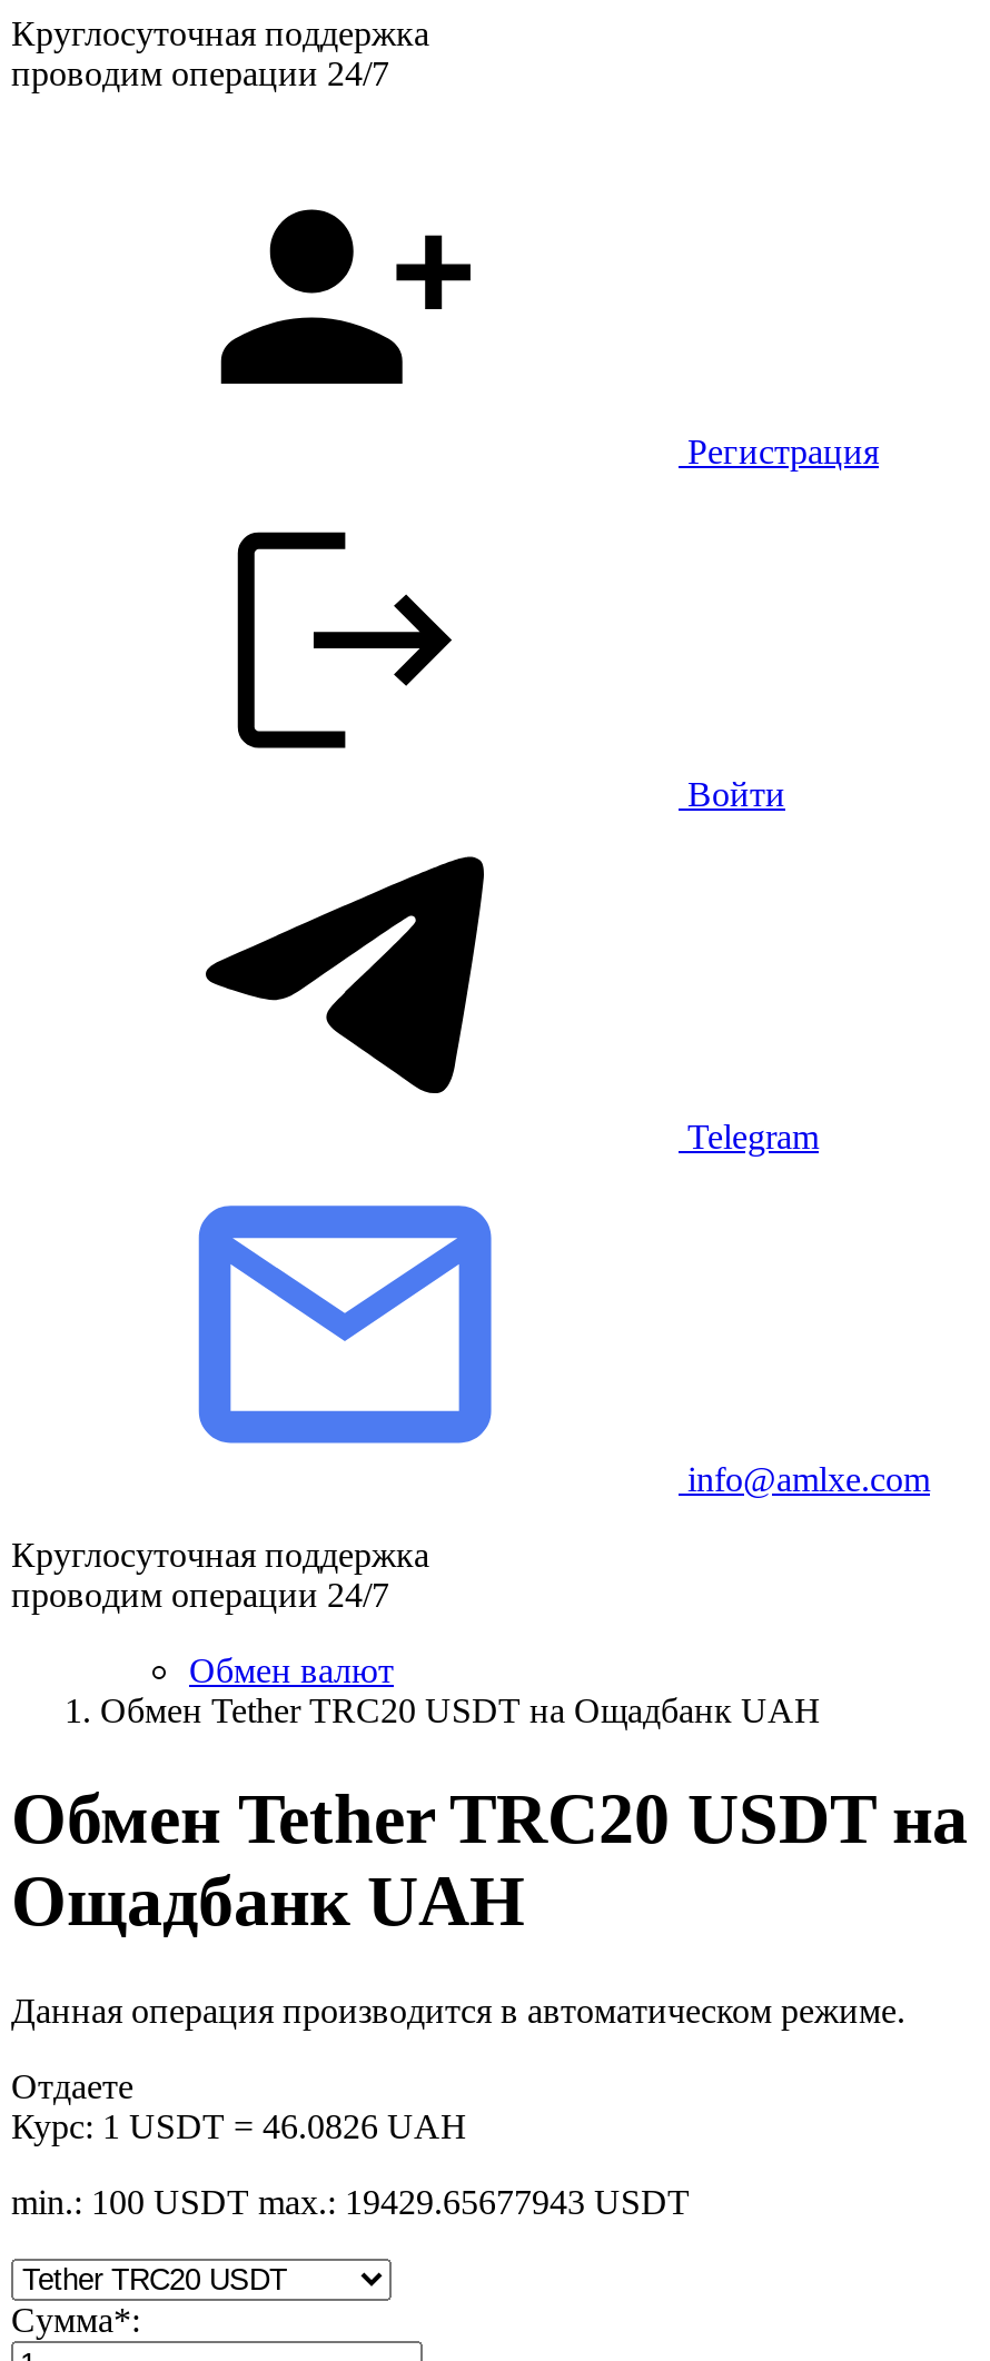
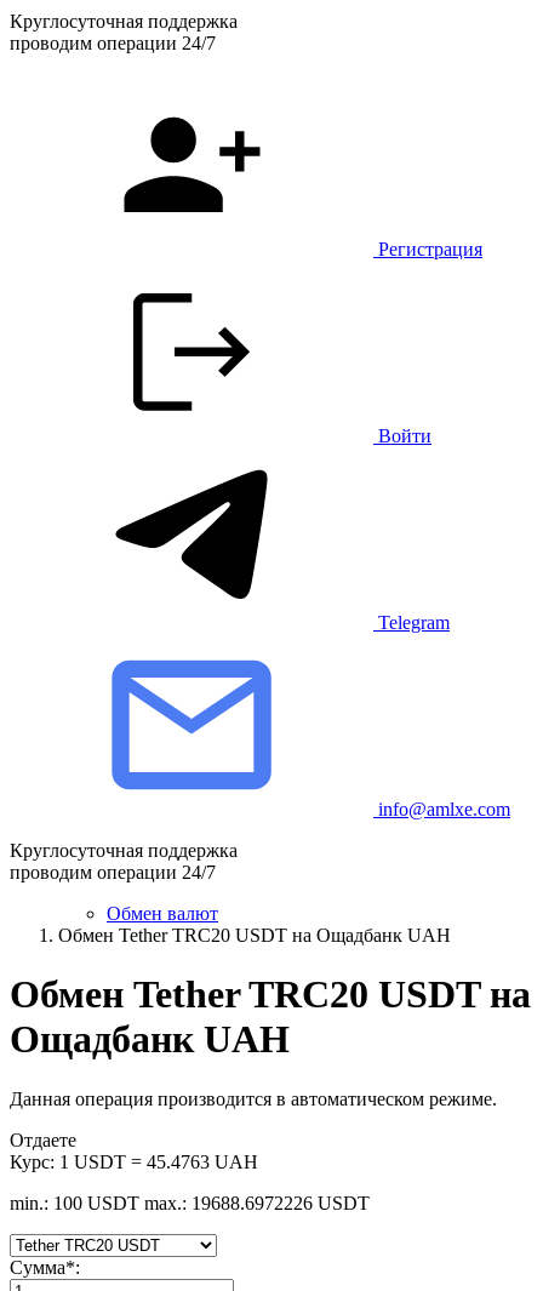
[11,2107,467,2145] Курс: 1 USDT = 46.0826 UAH -> [10,1151,258,1172] Курс: 1 USDT = 45.4763 UAH
[11,2183,690,2221] min.: 100 USDT max.: 19429.65677943 USDT -> [10,1193,370,1213] min.: 100 USDT max.: 19688.6972226 USDT

